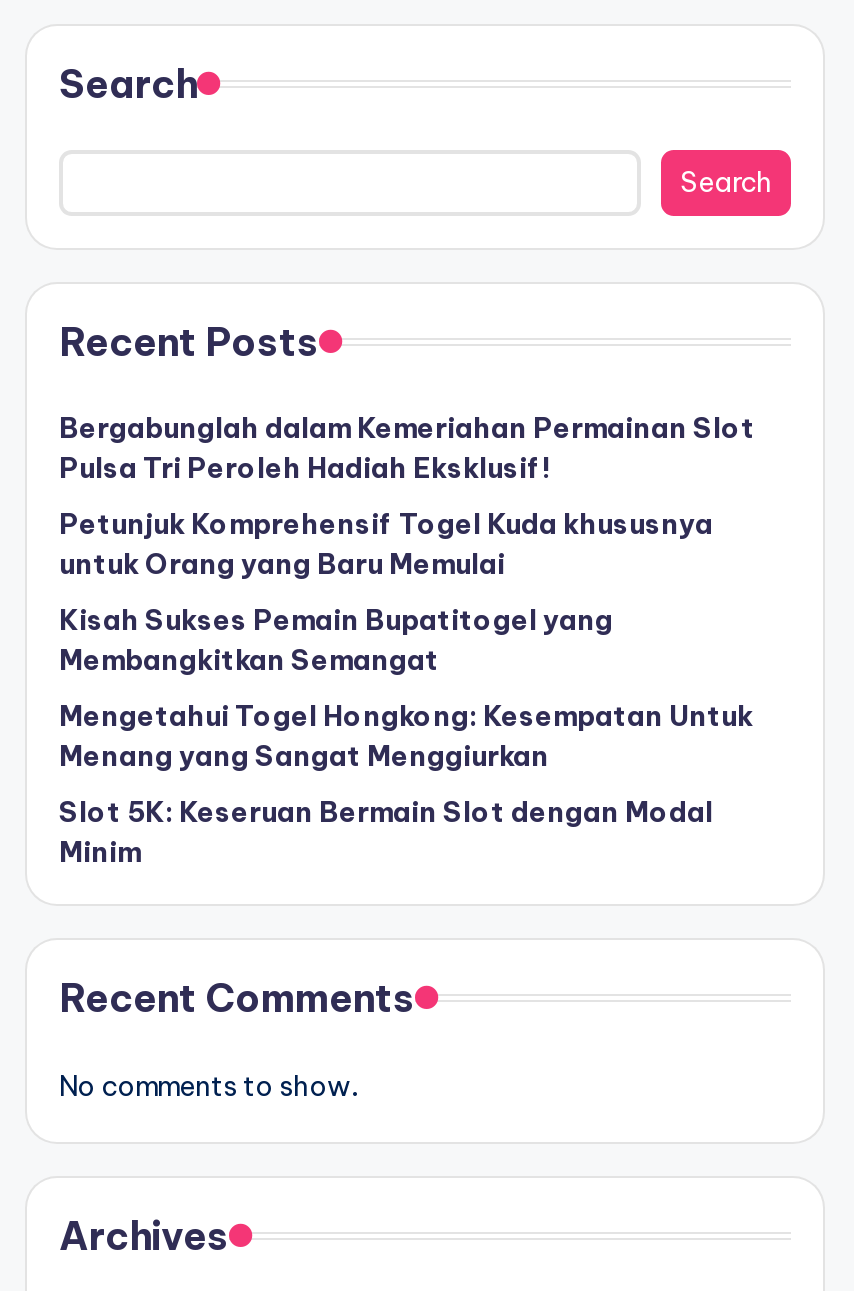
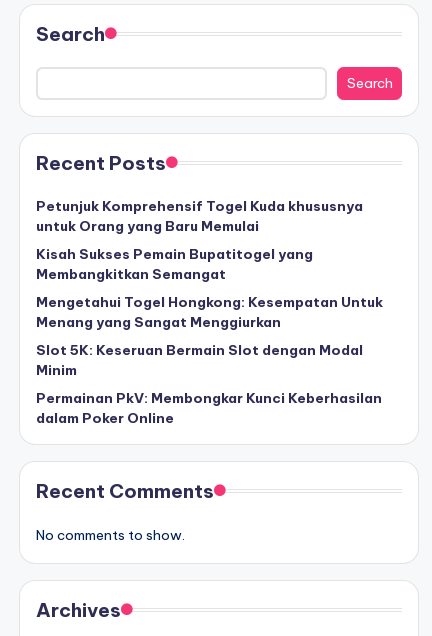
[59,411,755,487] Bergabunglah dalam Kemeriahan Permainan Slot | Pulsa Tri Peroleh Hadiah Eksklusif! -> none
moved [59,507,753,871] -> [36,197,383,379]: Petunjuk Komprehensif Togel Kuda khususnya | untuk Orang yang Baru Memulai | Kisah Sukses Pemain Bupatitogel yang | Membangkitkan Semangat | Mengetahui Togel Hongkong: Kesempatan Untuk | Menang yang Sangat Menggiurkan | Slot 5K: Keseruan Bermain Slot dengan Modal | Minim
none -> [36,389,382,427] Permainan PkV: Membongkar Kunci Keberhasilan | dalam Poker Online

